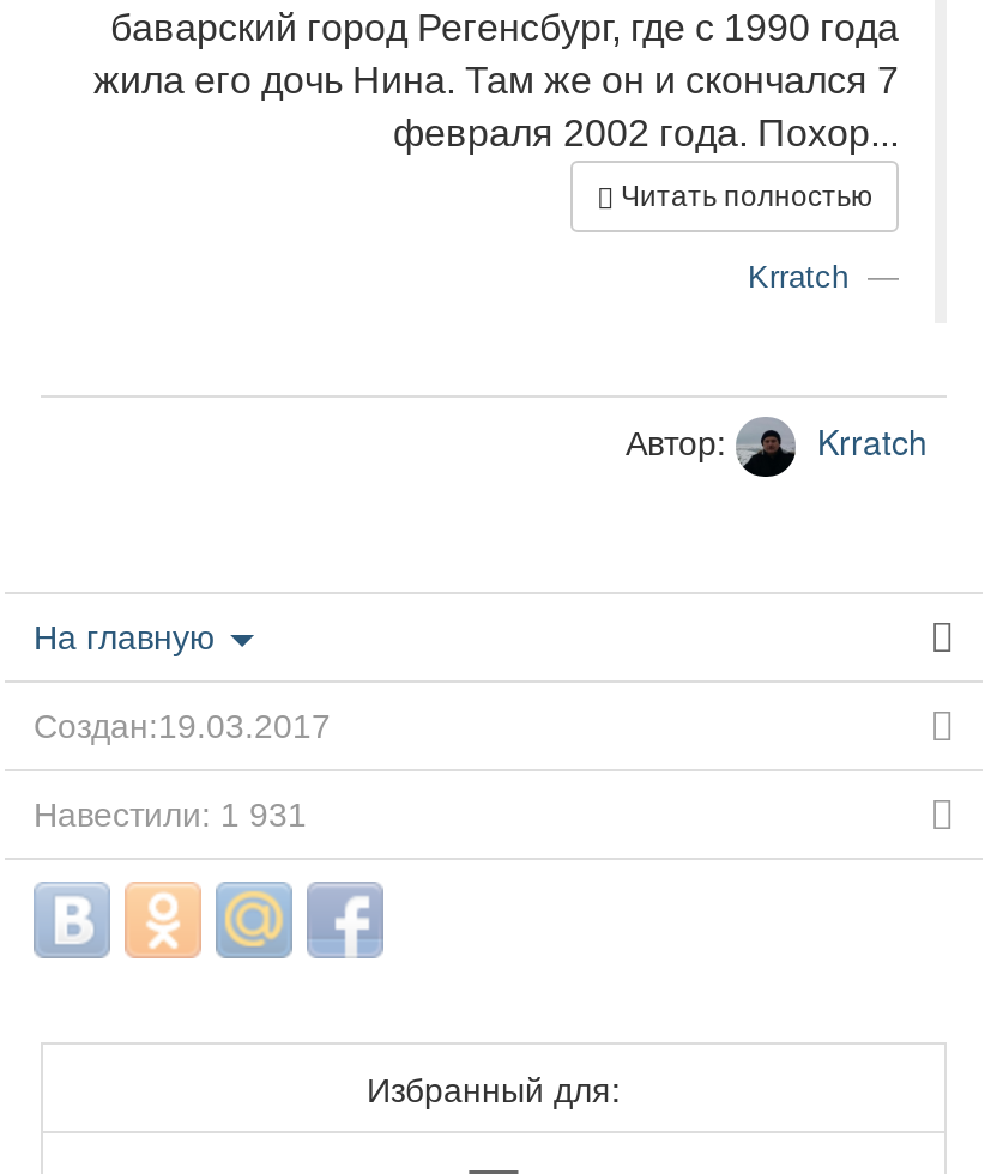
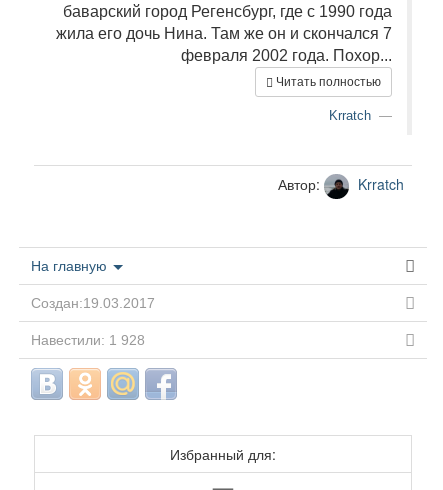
[34,795,307,834] Навестили: 1 931 -> [31,332,145,348] Навестили: 1 928

